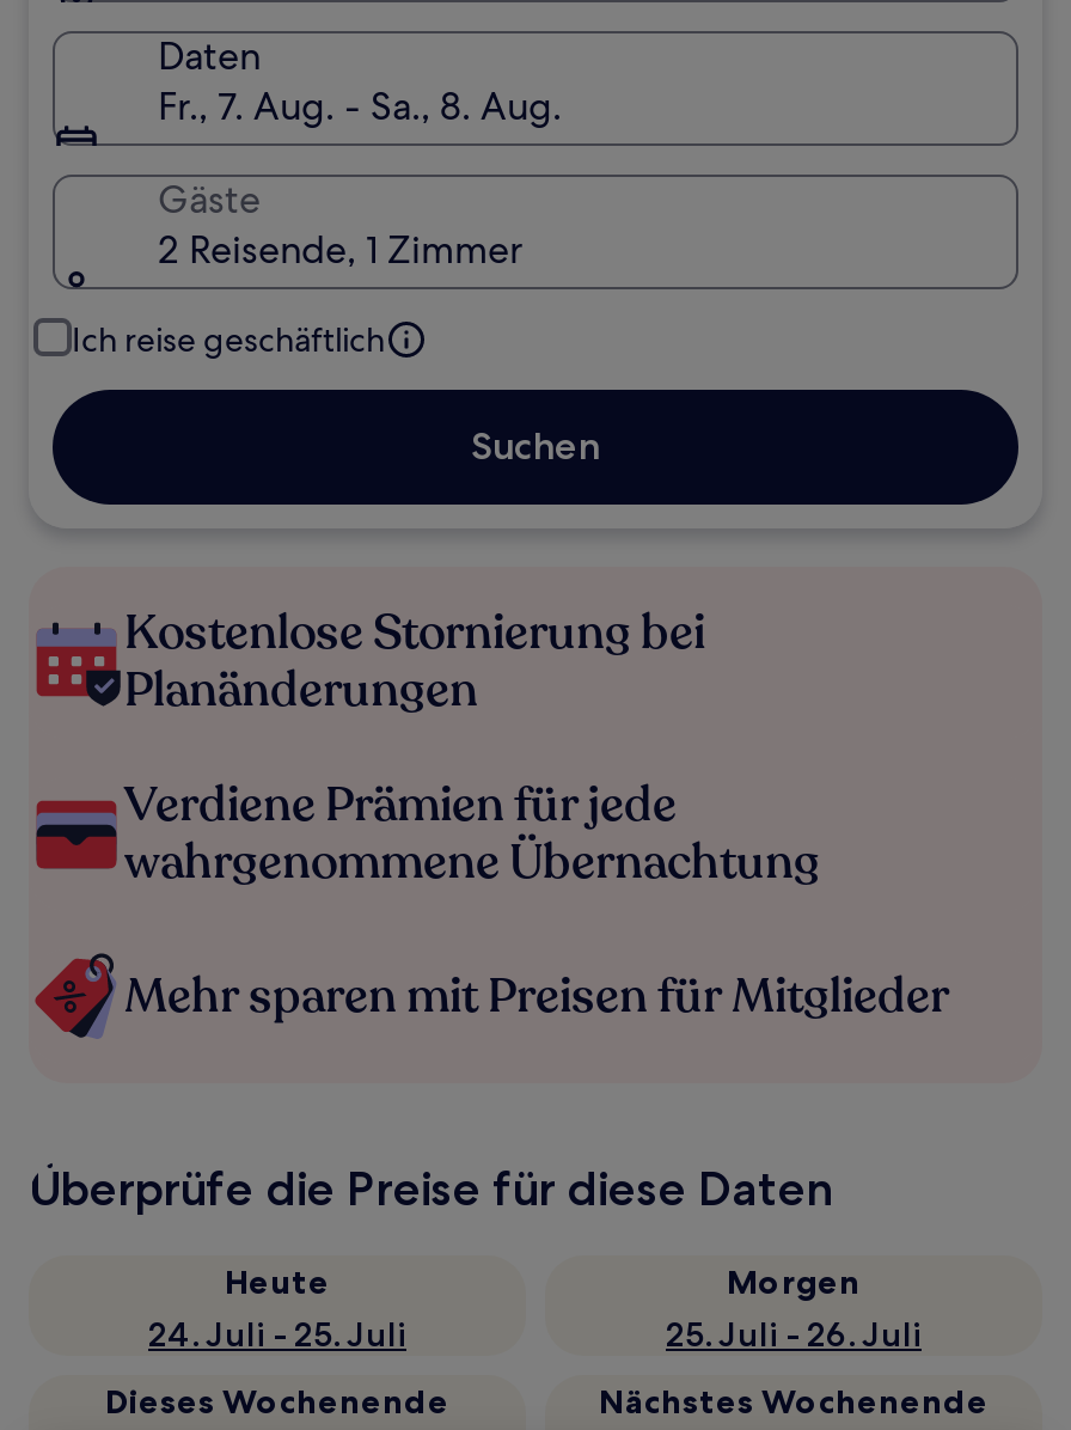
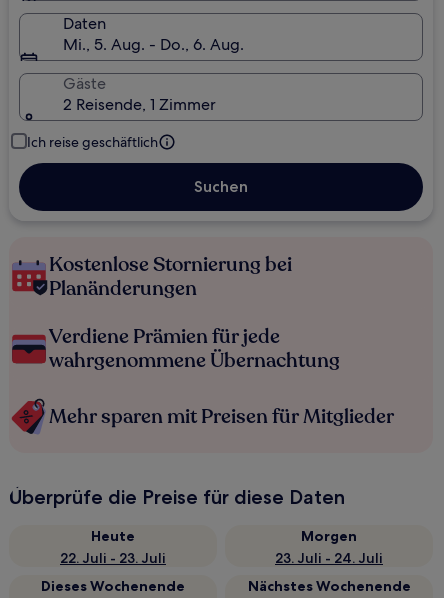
[158,81,562,132] Fr., 7. Aug. - Sa., 8. Aug. -> [63,34,244,55] Mi., 5. Aug. - Do., 6. Aug.
[148,1313,406,1356] 24. Juli - 25. Juli -> [60,549,166,567] 22. Juli - 23. Juli
[666,1313,922,1356] 25. Juli - 26. Juli -> [275,549,383,567] 23. Juli - 24. Juli

